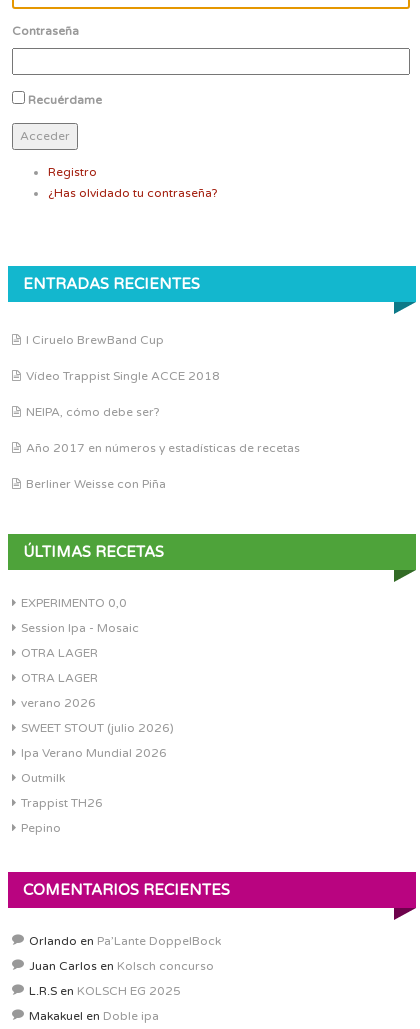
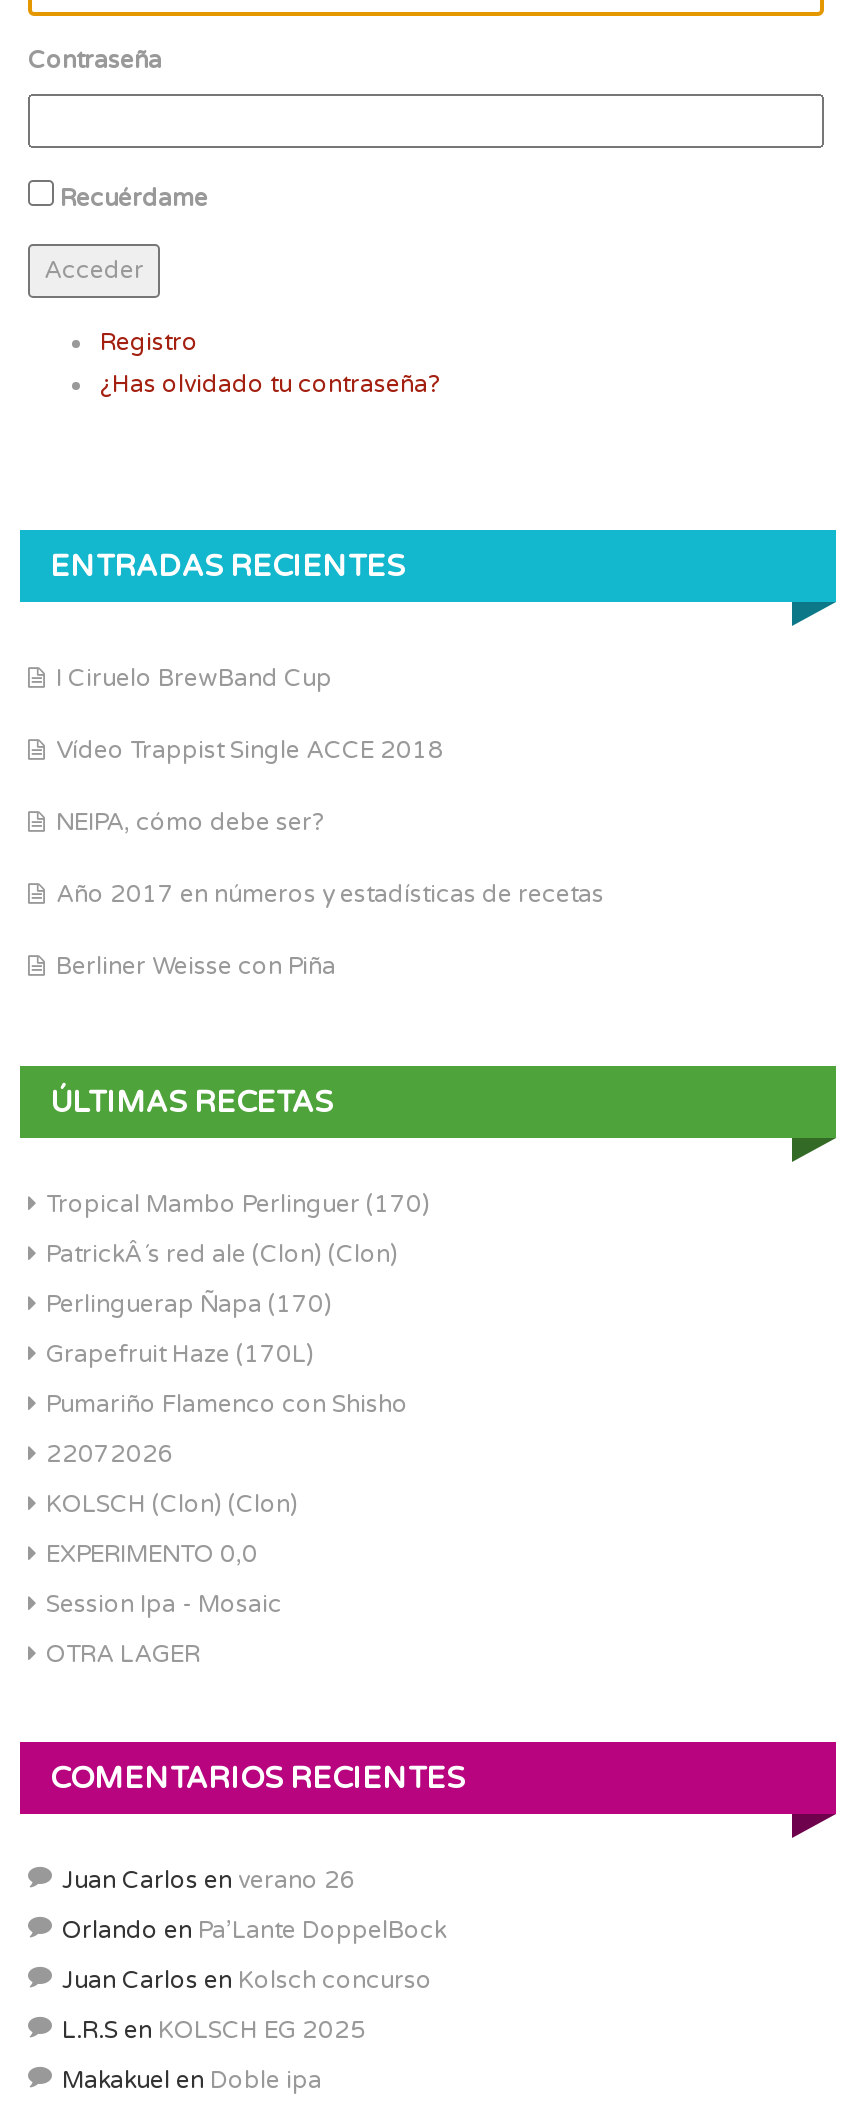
none -> [46,1189,430,1517] Tropical Mambo Perlinguer (170) | PatrickÂ´s red ale (Clon) (Clon) | Perlinguerap Ñapa (170) | Grapefruit Haze (170L) | Pumariño Flamenco con Shisho | 22072026 | KOLSCH (Clon) (Clon)
moved [21,595,139,659] -> [46,1539,282,1667]: EXPERIMENTO 0,0 | Session Ipa - Mosaic | OTRA LAGER
[21,670,174,834] OTRA LAGER | verano 2026 | SWEET STOUT (julio 2026) | Ipa Verano Mundial 2026 | Outmilk | Trappist TH26 | Pepino -> none
none -> [62,1865,356,1893] Juan Carlos en verano 26

